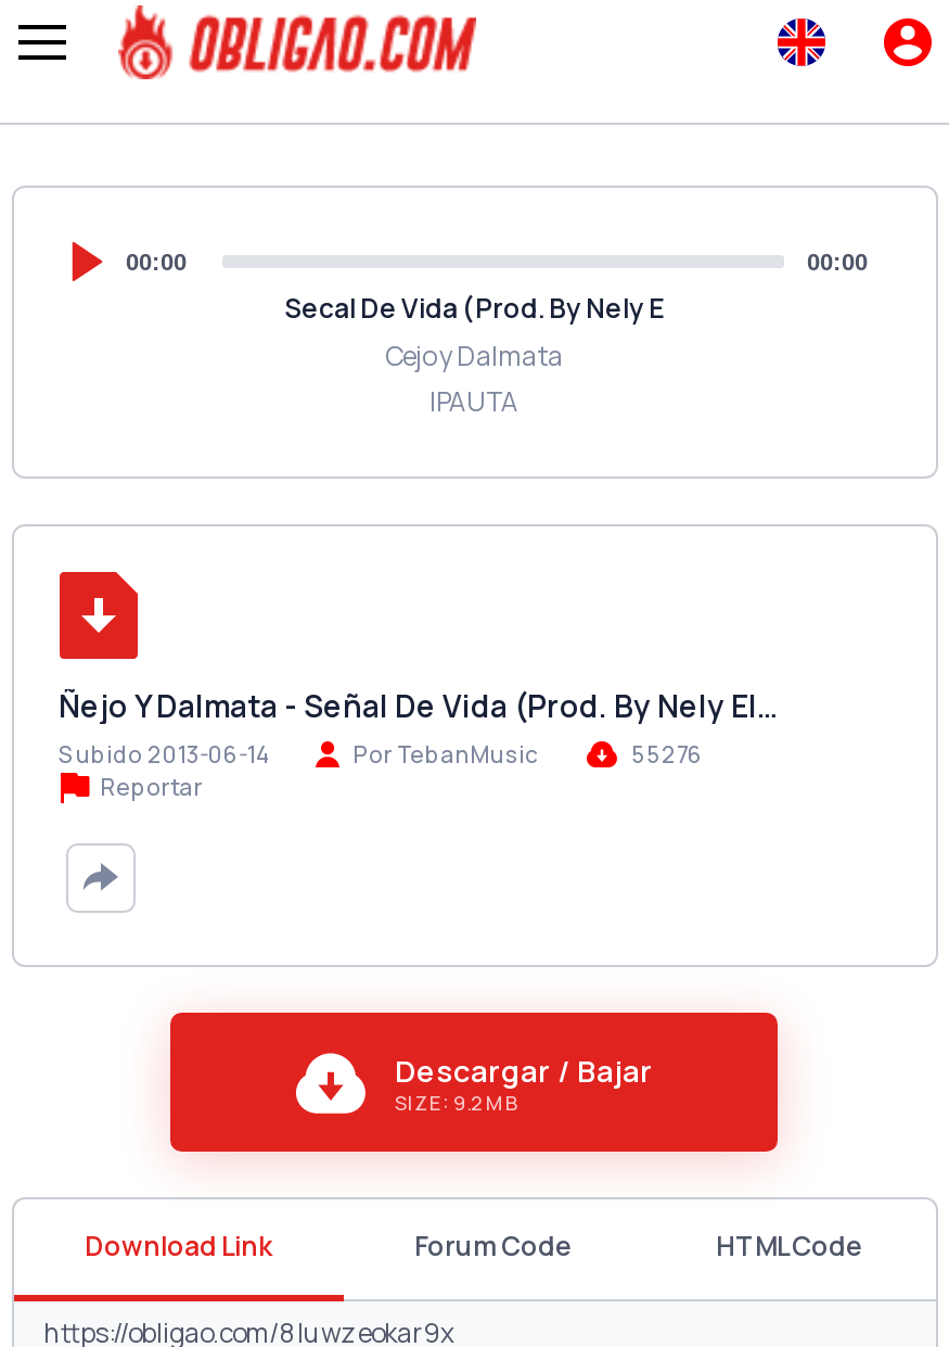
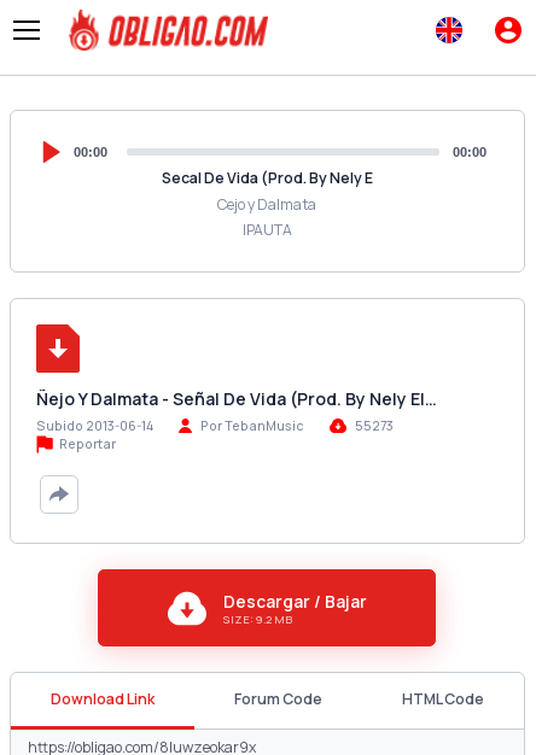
[631,738,703,768] 55276 -> [354,417,393,434] 55273

